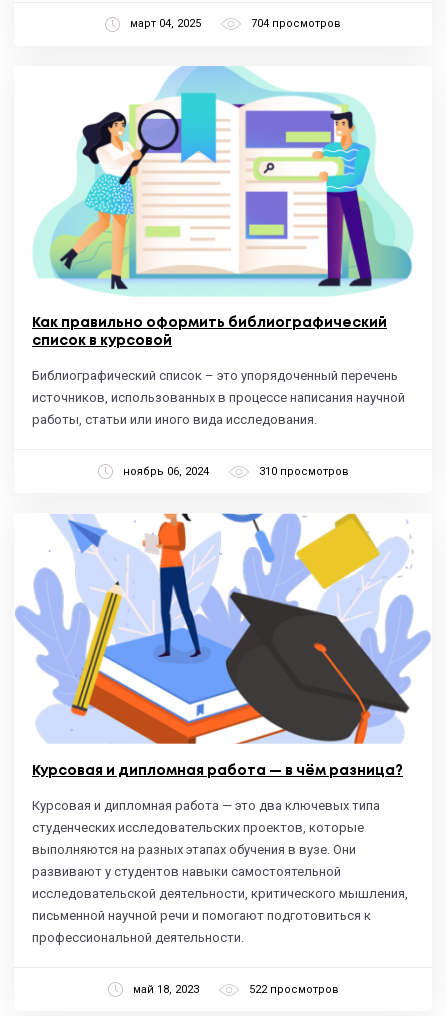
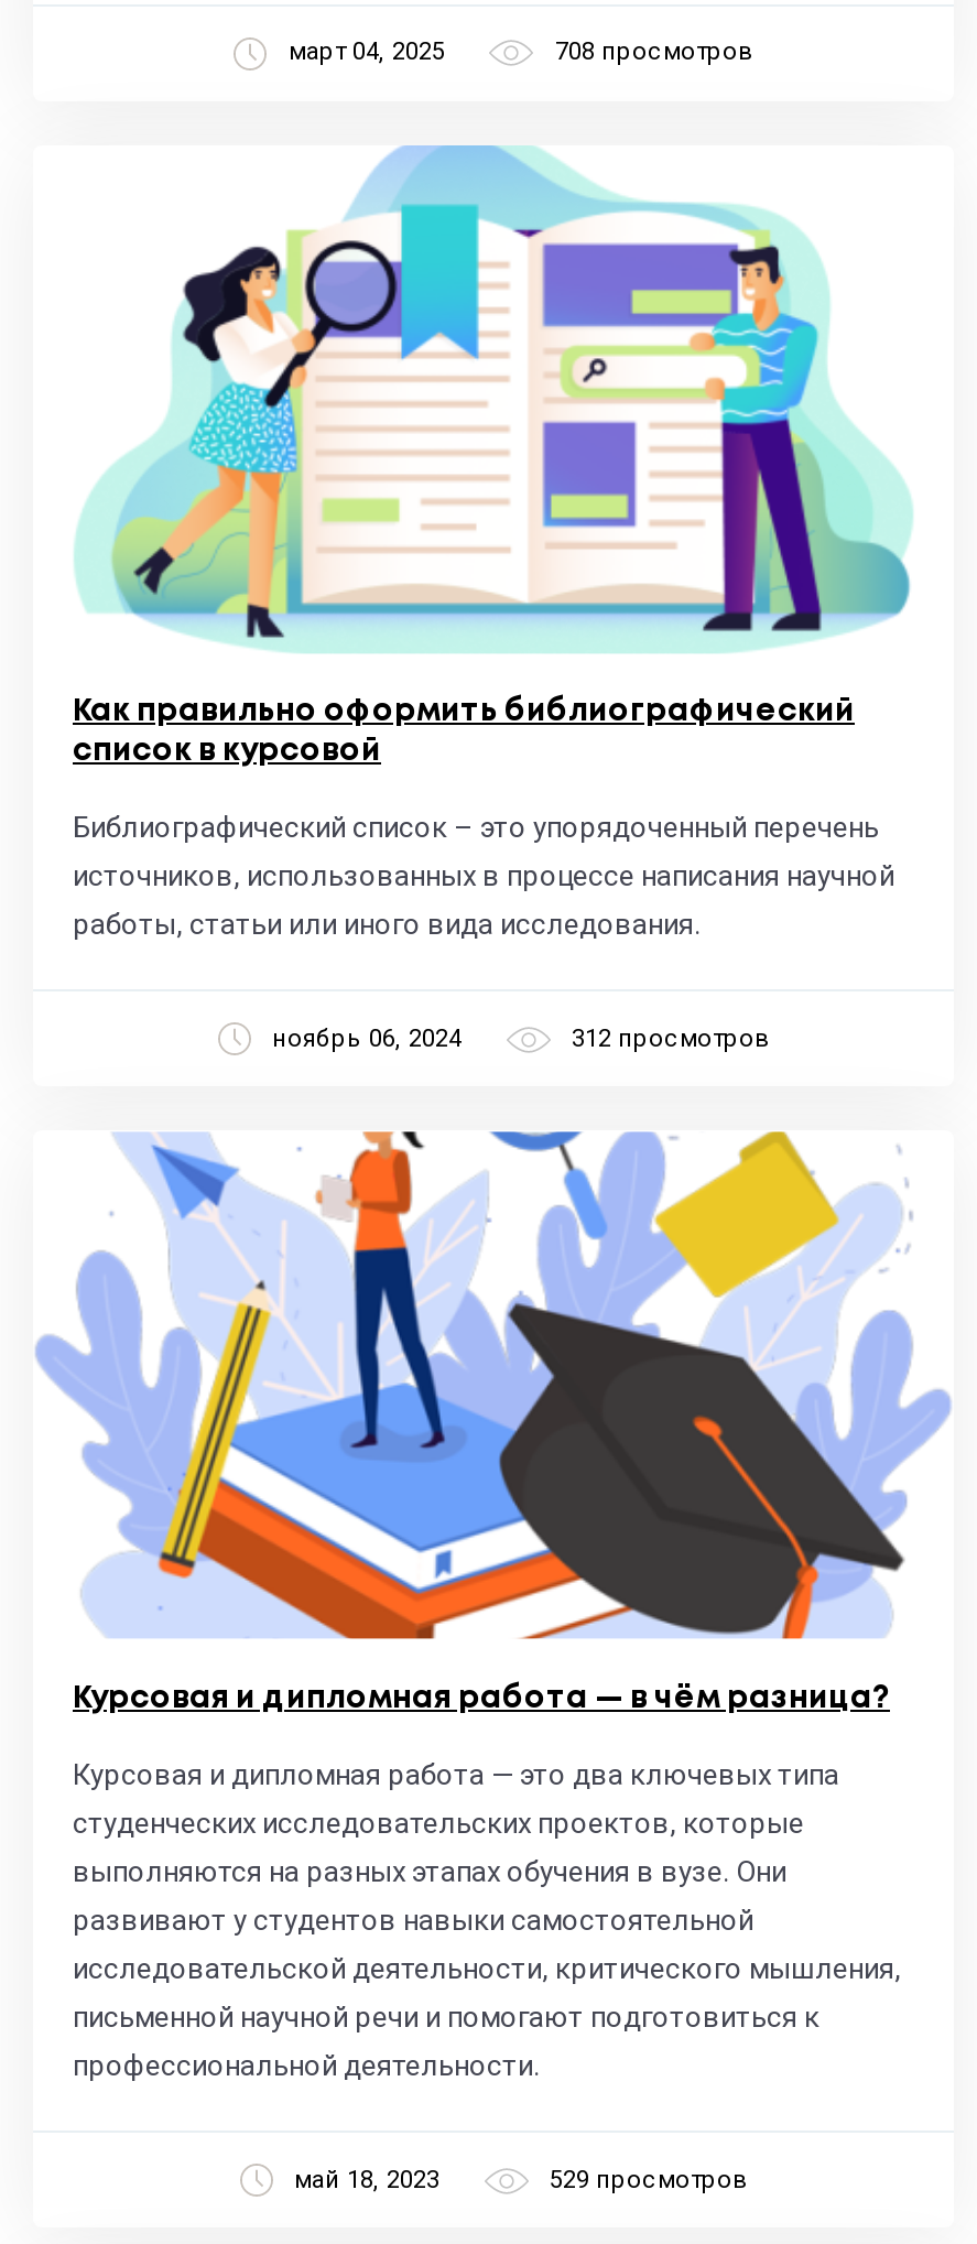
[251,17,341,30] 704 просмотров -> [555,38,753,67] 708 просмотров
[258,465,348,478] 310 просмотров -> [572,1024,770,1053] 312 просмотров
[248,982,338,995] 522 просмотров -> [550,2165,748,2193] 529 просмотров

